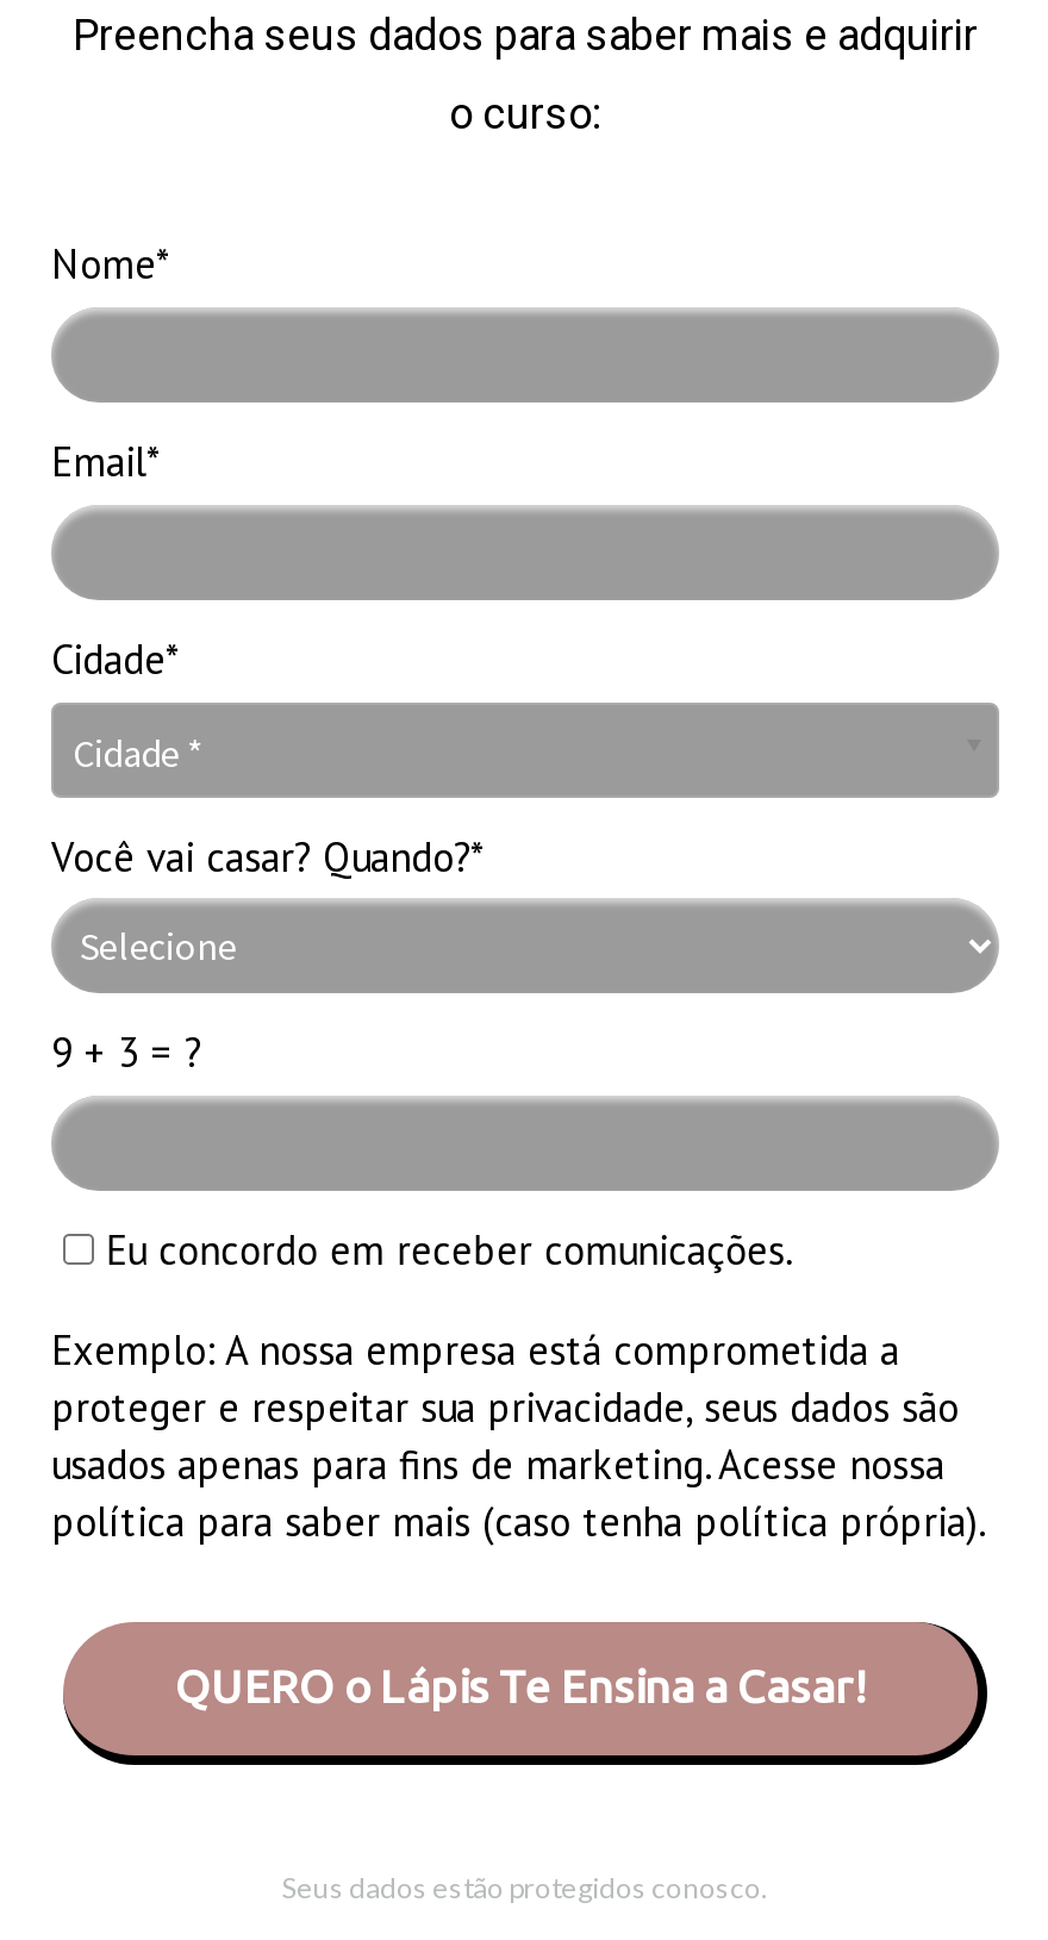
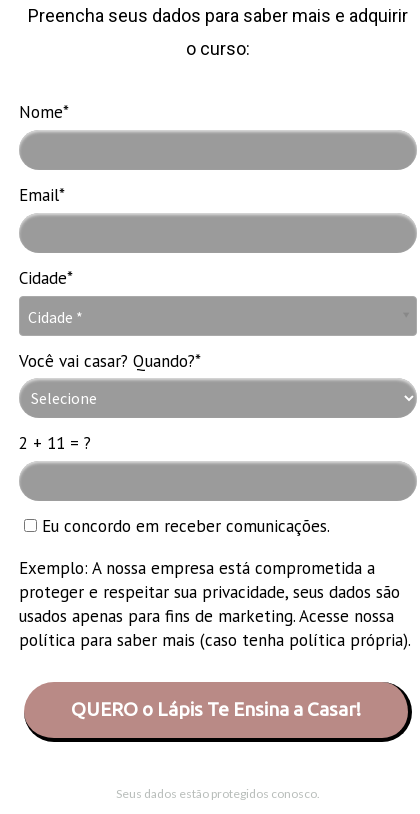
[51,1028,201,1080] 9 + 3 = ? -> [19,432,91,454] 2 + 11 = ?

